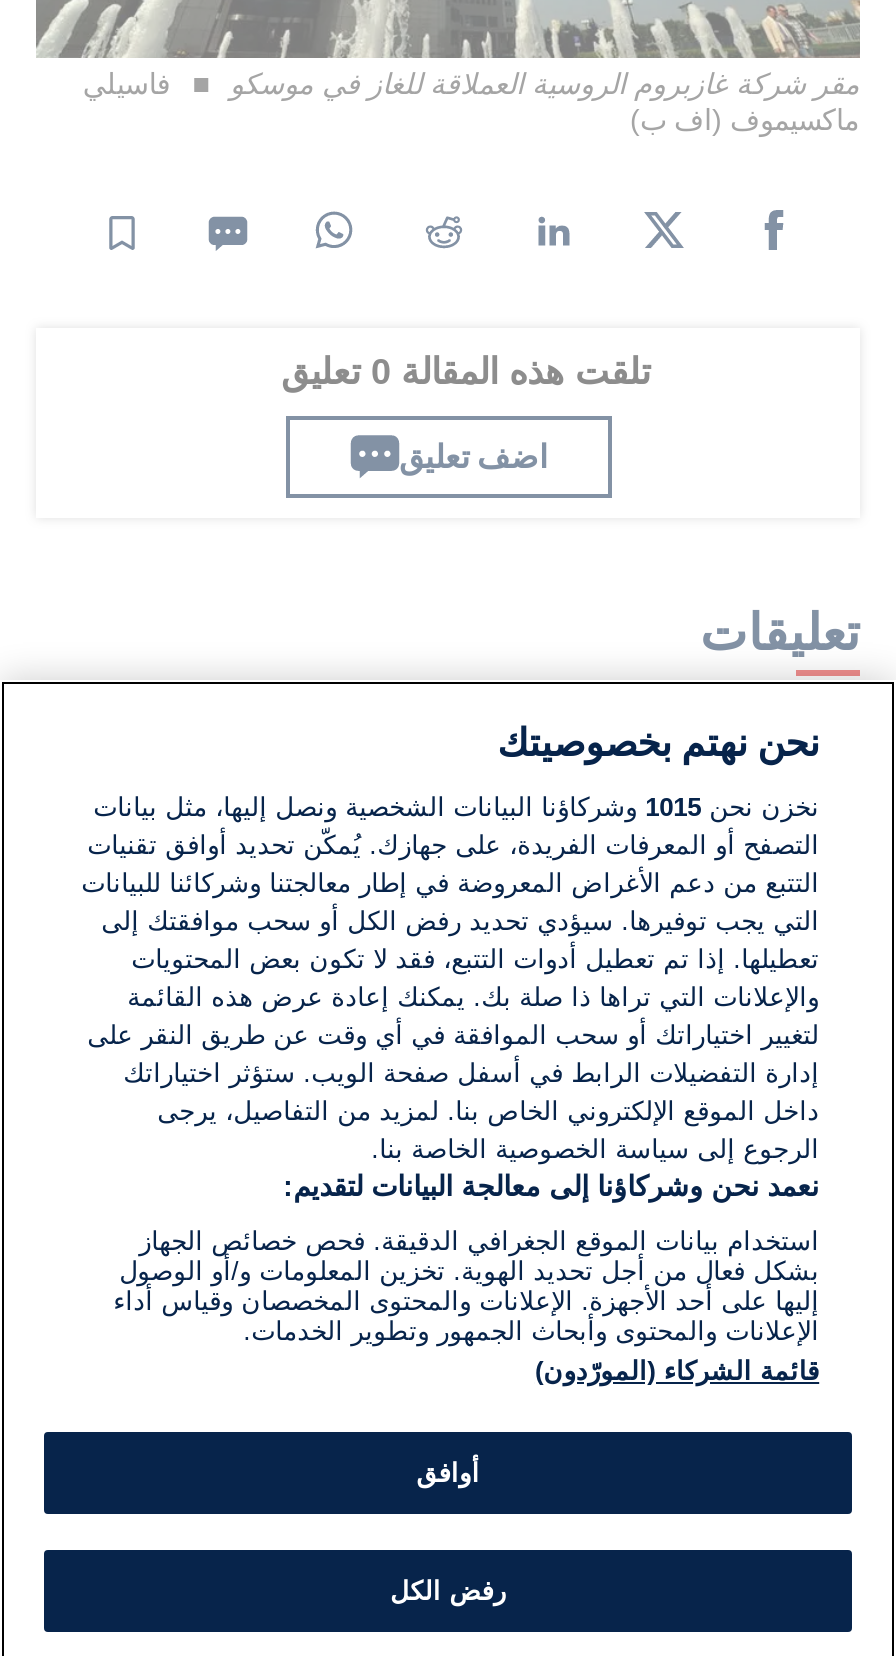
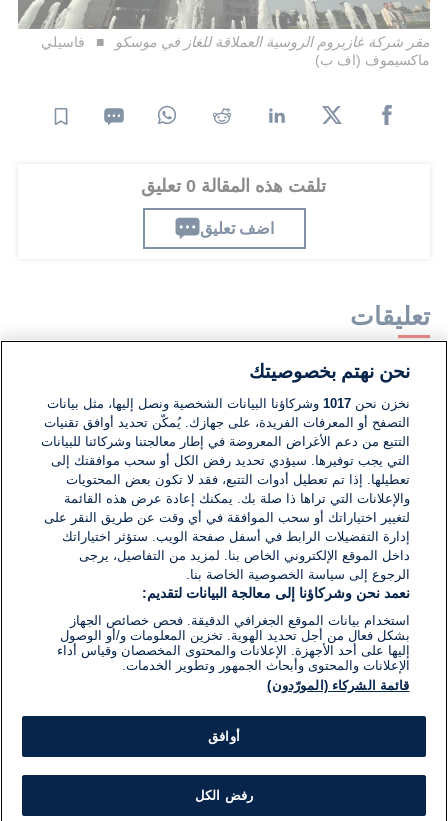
[93,792,819,822] نخزن نحن 1015 وشركاؤنا البيانات الشخصية ونصل إليها، مثل بيانات -> [47,396,410,411] نخزن نحن 1017 وشركاؤنا البيانات الشخصية ونصل إليها، مثل بيانات

